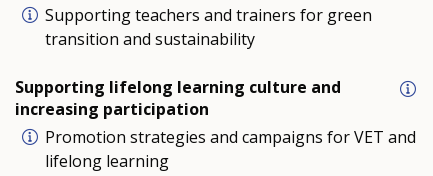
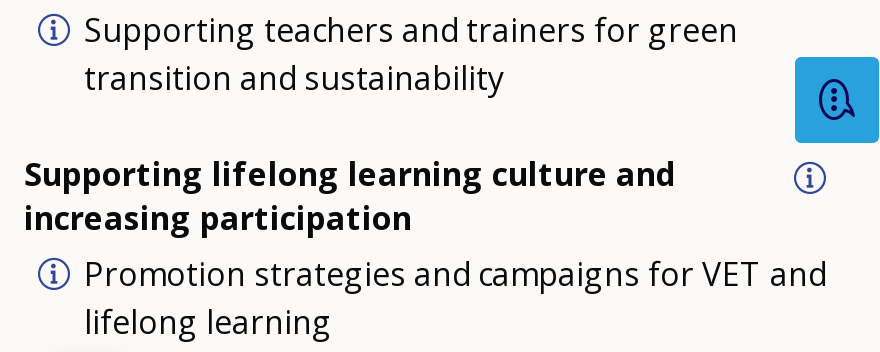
none -> [792,54,874,146] [image]

